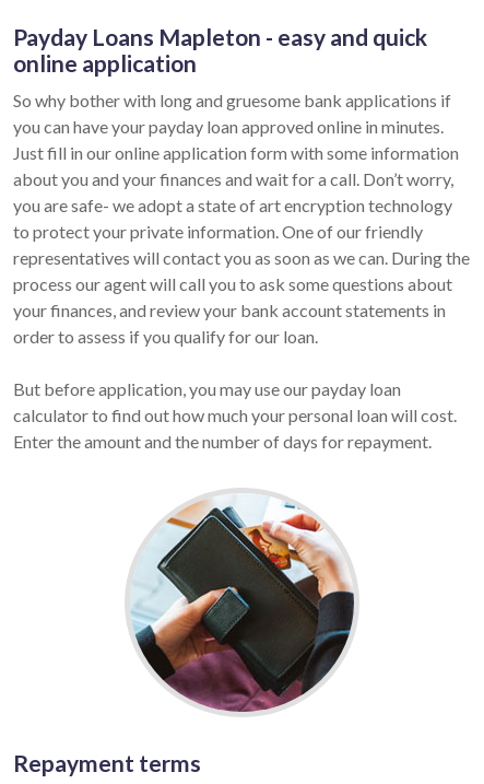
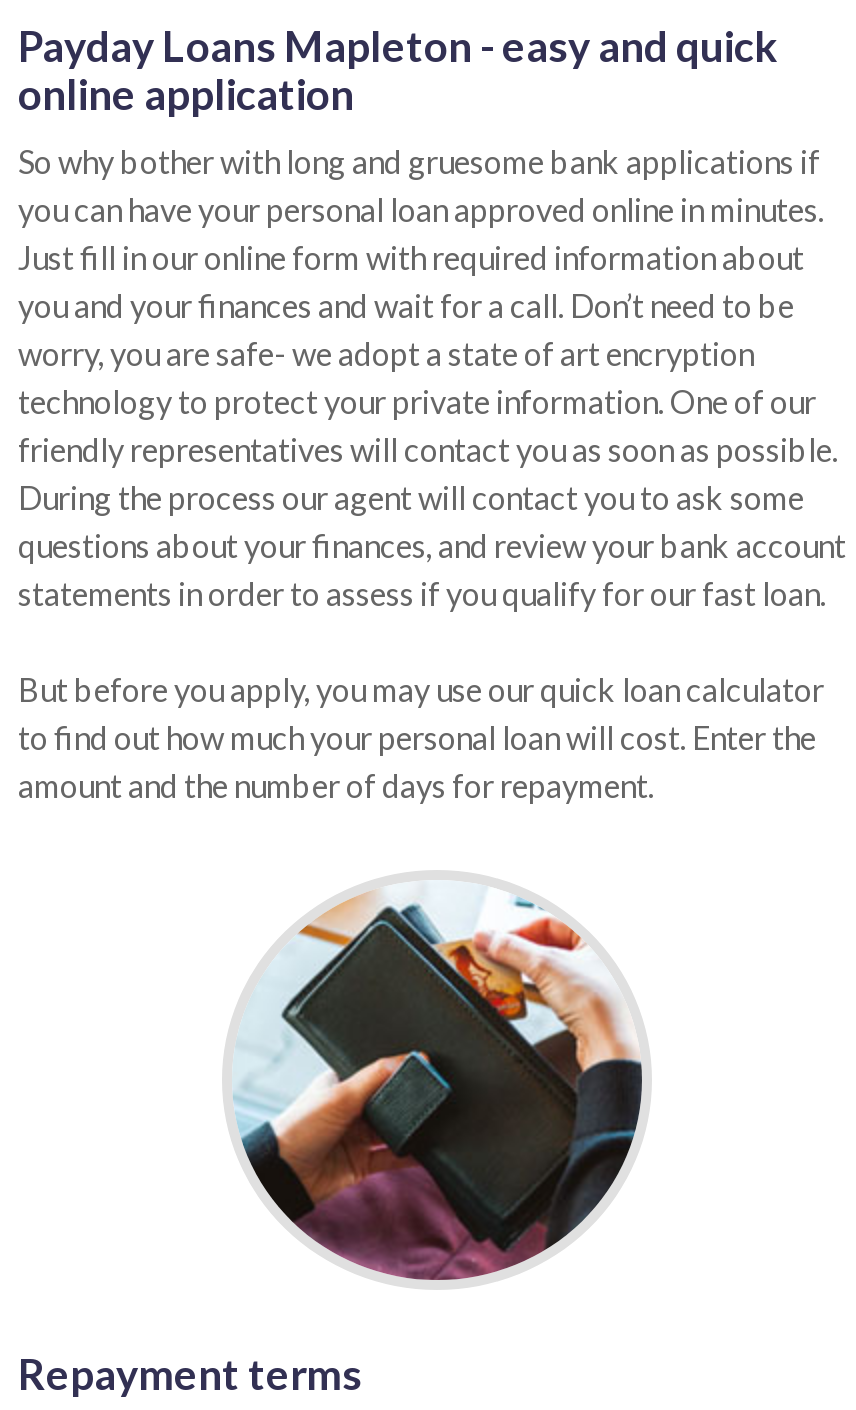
[13,116,470,347] you can have your payday loan approved online in minutes. | Just fill in our online application form with some information | about you and your finances and wait for a call. Don’t worry, | you are safe- we adopt a state of art encryption technology | to protect your private information. One of our friendly | representatives will contact you as soon as we can. During the | process our agent will call you to ask some questions about | your finances, and review your bank account statements in | order to assess if you qualify for our loan. -> [18,190,846,612] you can have your personal loan approved online in minutes. | Just fill in our online form with required information about | you and your finances and wait for a call. Don’t need to be | worry, you are safe- we adopt a state of art encryption | technology to protect your private information. One of our | friendly representatives will contact you as soon as possible. | During the process our agent will contact you to ask some | questions about your finances, and review your bank account | statements in order to assess if you qualify for our fast loan.
[13,378,457,452] But before application, you may use our payday loan | calculator to find out how much your personal loan will cost. | Enter the amount and the number of days for repayment. -> [18,670,824,804] But before you apply, you may use our quick loan calculator | to find out how much your personal loan will cost. Enter the | amount and the number of days for repayment.

